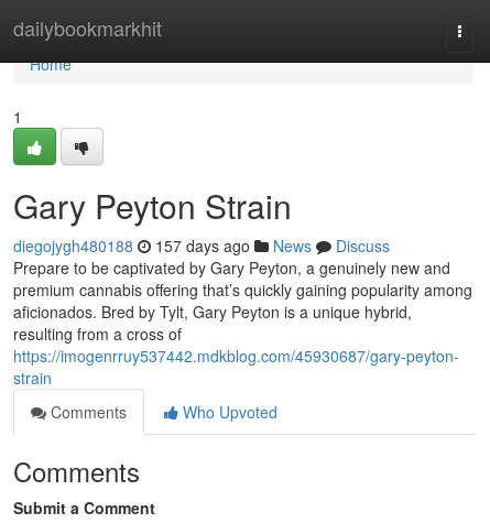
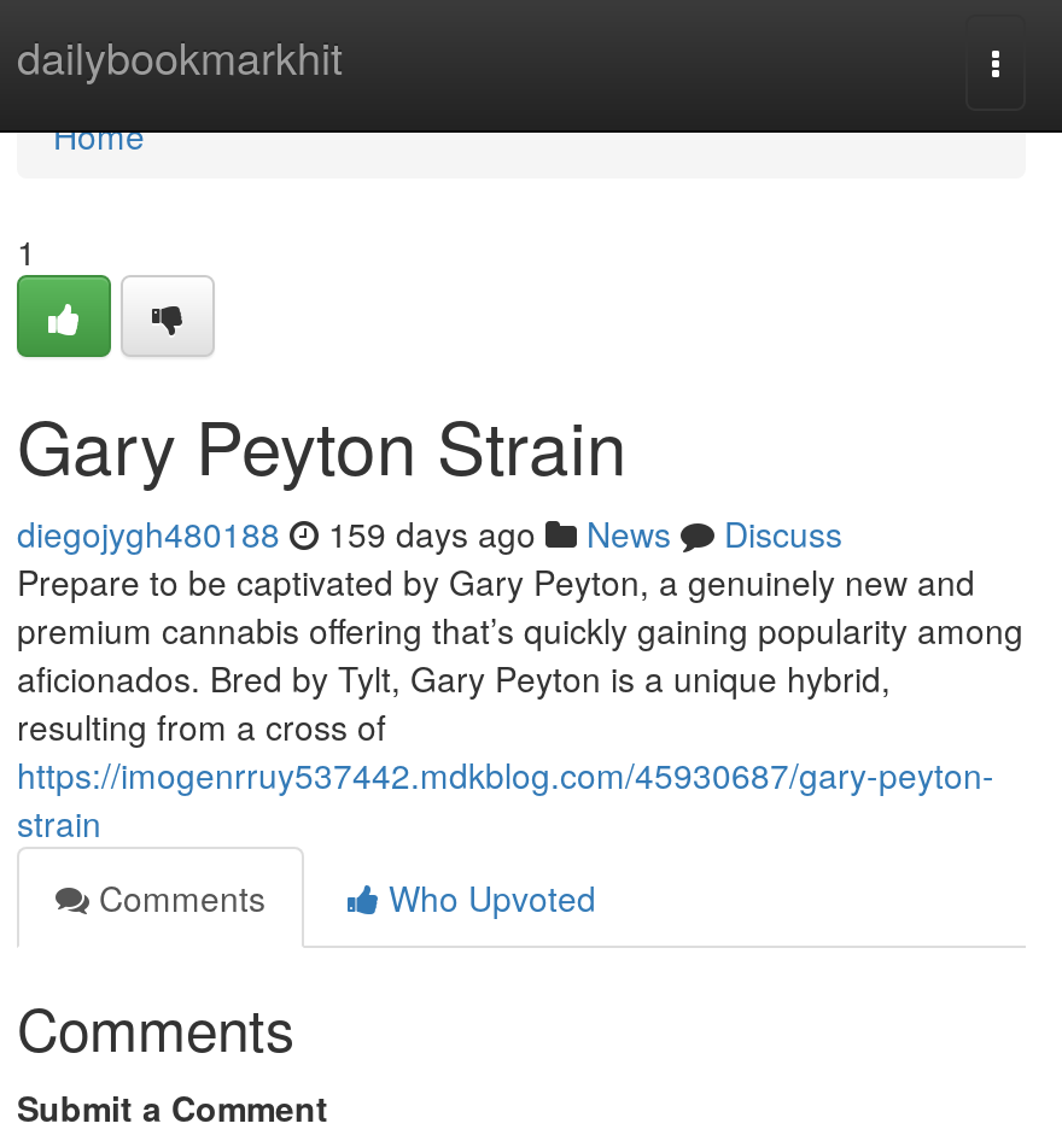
[13,235,390,257] diegojygh480188 157 days ago News Discuss -> [17,509,842,557] diegojygh480188 159 days ago News Discuss

